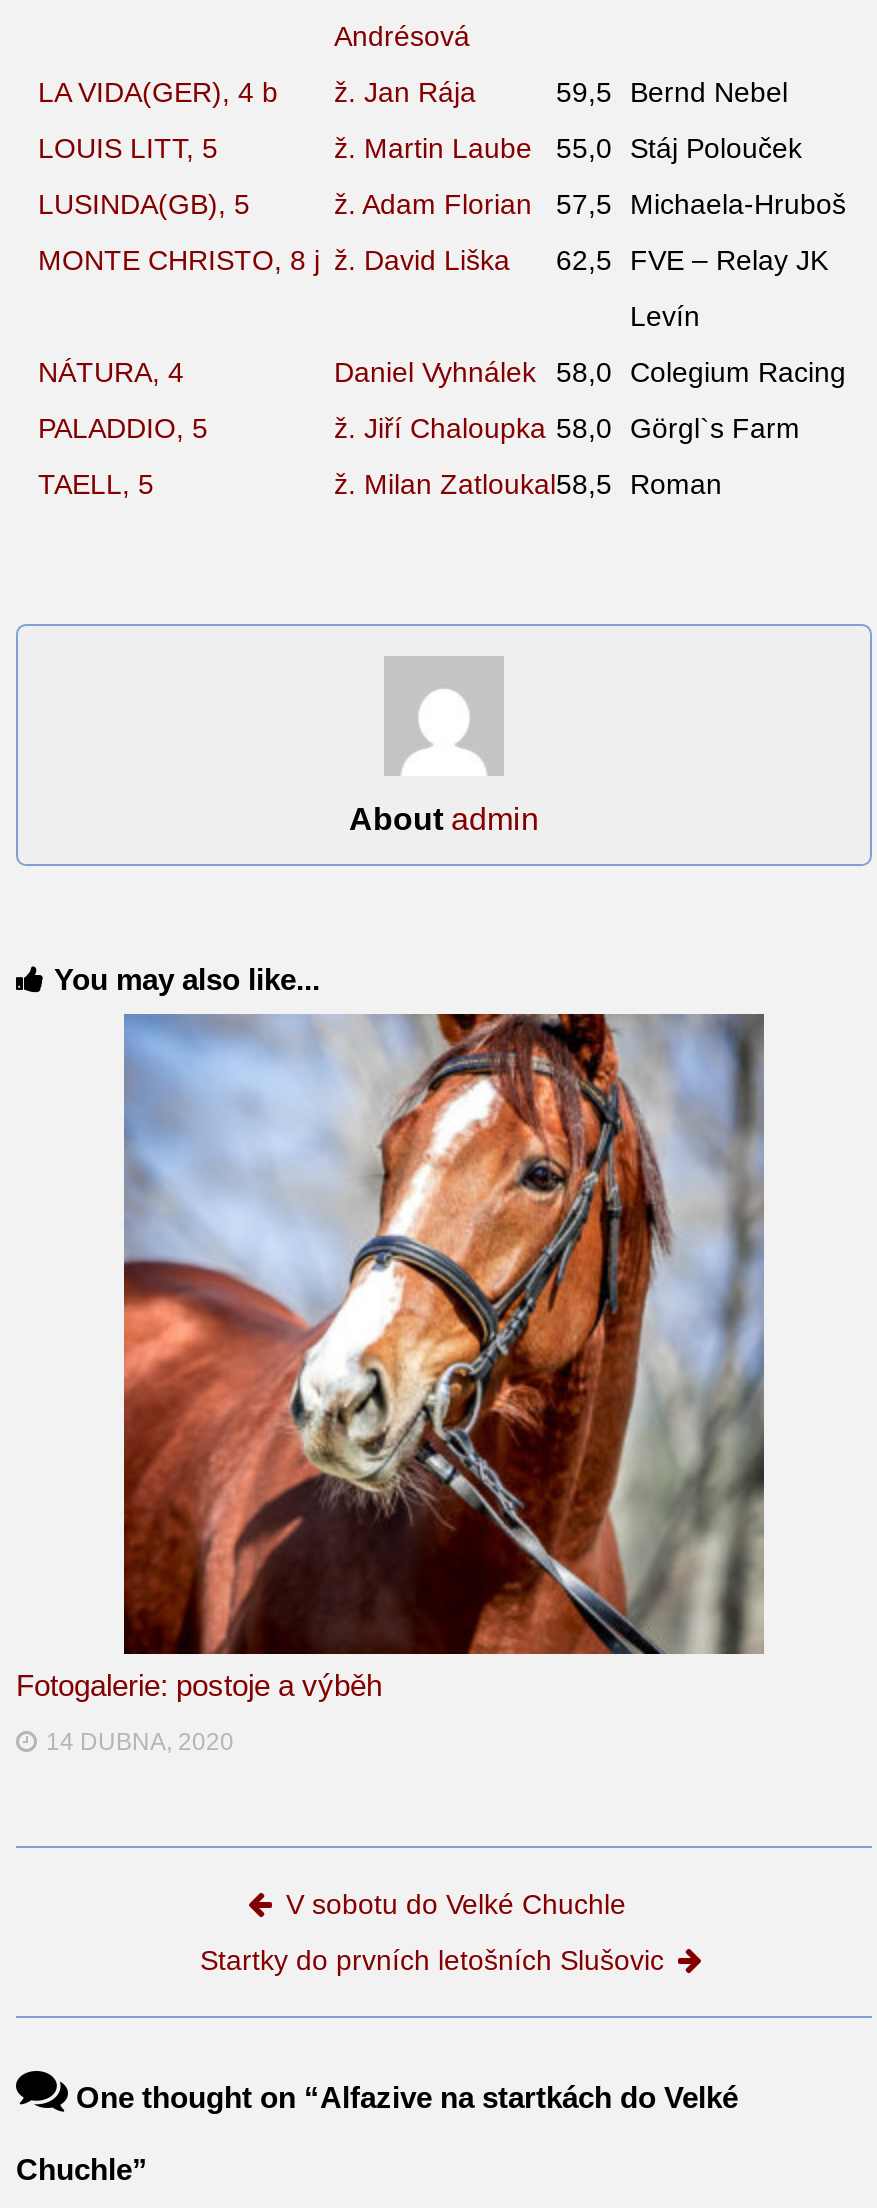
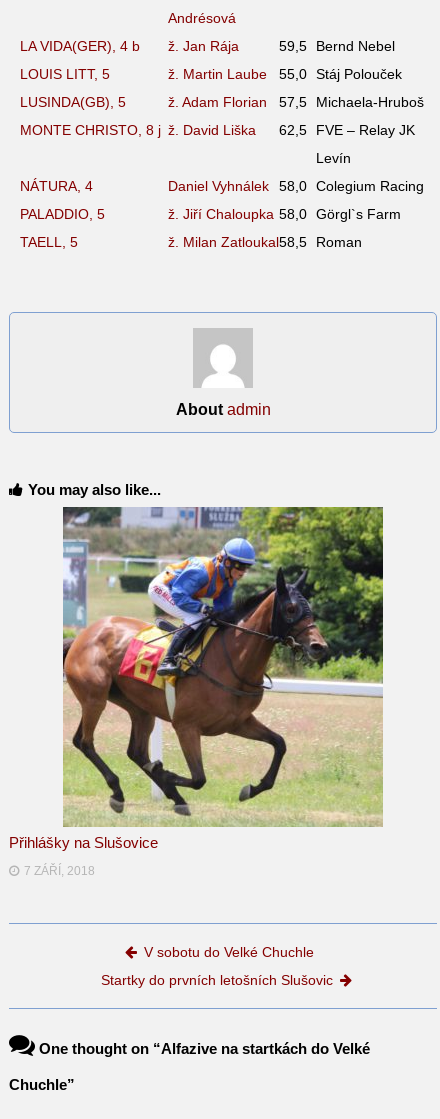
[16,1012,766,1701] [image] | Fotogalerie: postoje a výběh -> [9,506,384,851] [image] | Přihlášky na Slušovice
[46,1727,234,1755] 14 DUBNA, 2020 -> [24,864,95,878] 7 ZÁŘÍ, 2018

